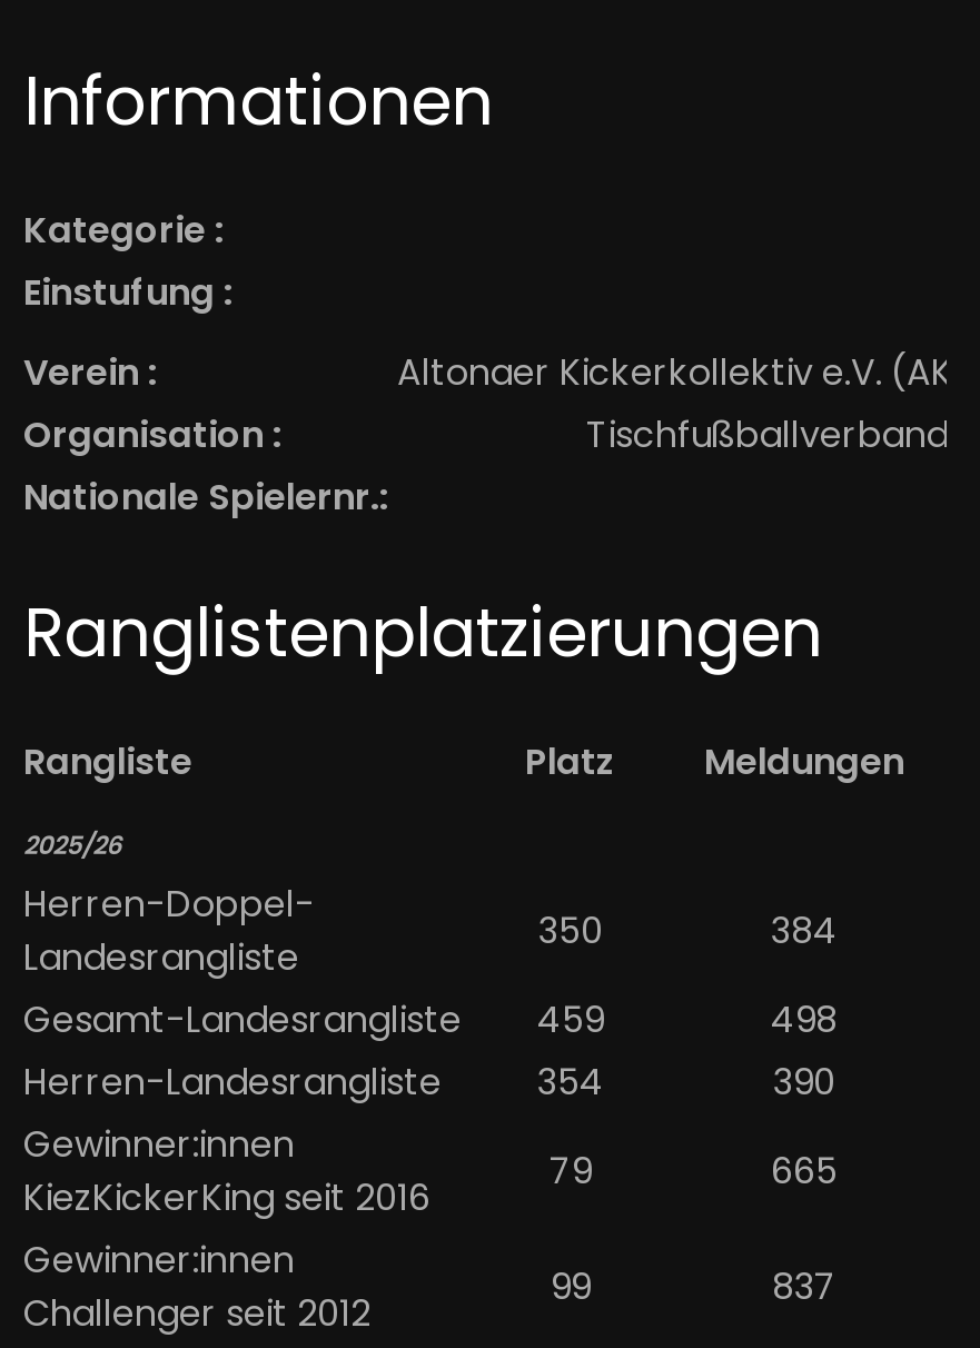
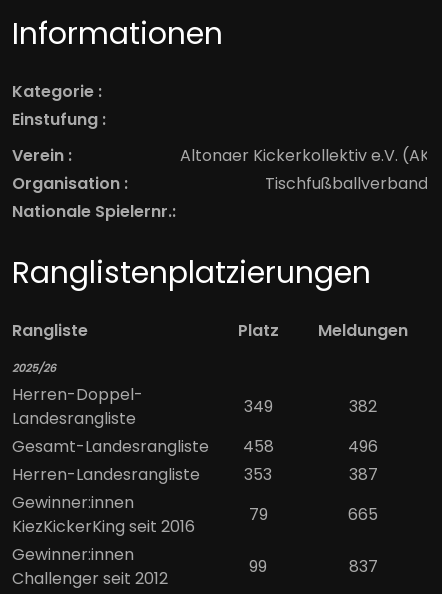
[538,905,603,957] 350 -> [243,395,272,418] 349
[771,905,838,957] 384 -> [349,395,377,418] 382
[23,994,604,1045] Gesamt-Landesrangliste 459 -> [12,435,273,458] Gesamt-Landesrangliste 458
[771,994,838,1045] 498 -> [348,435,378,458] 496
[23,1057,604,1108] Herren-Landesrangliste 354 -> [12,463,272,486] Herren-Landesrangliste 353
[773,1057,835,1108] 390 -> [348,463,377,486] 387

